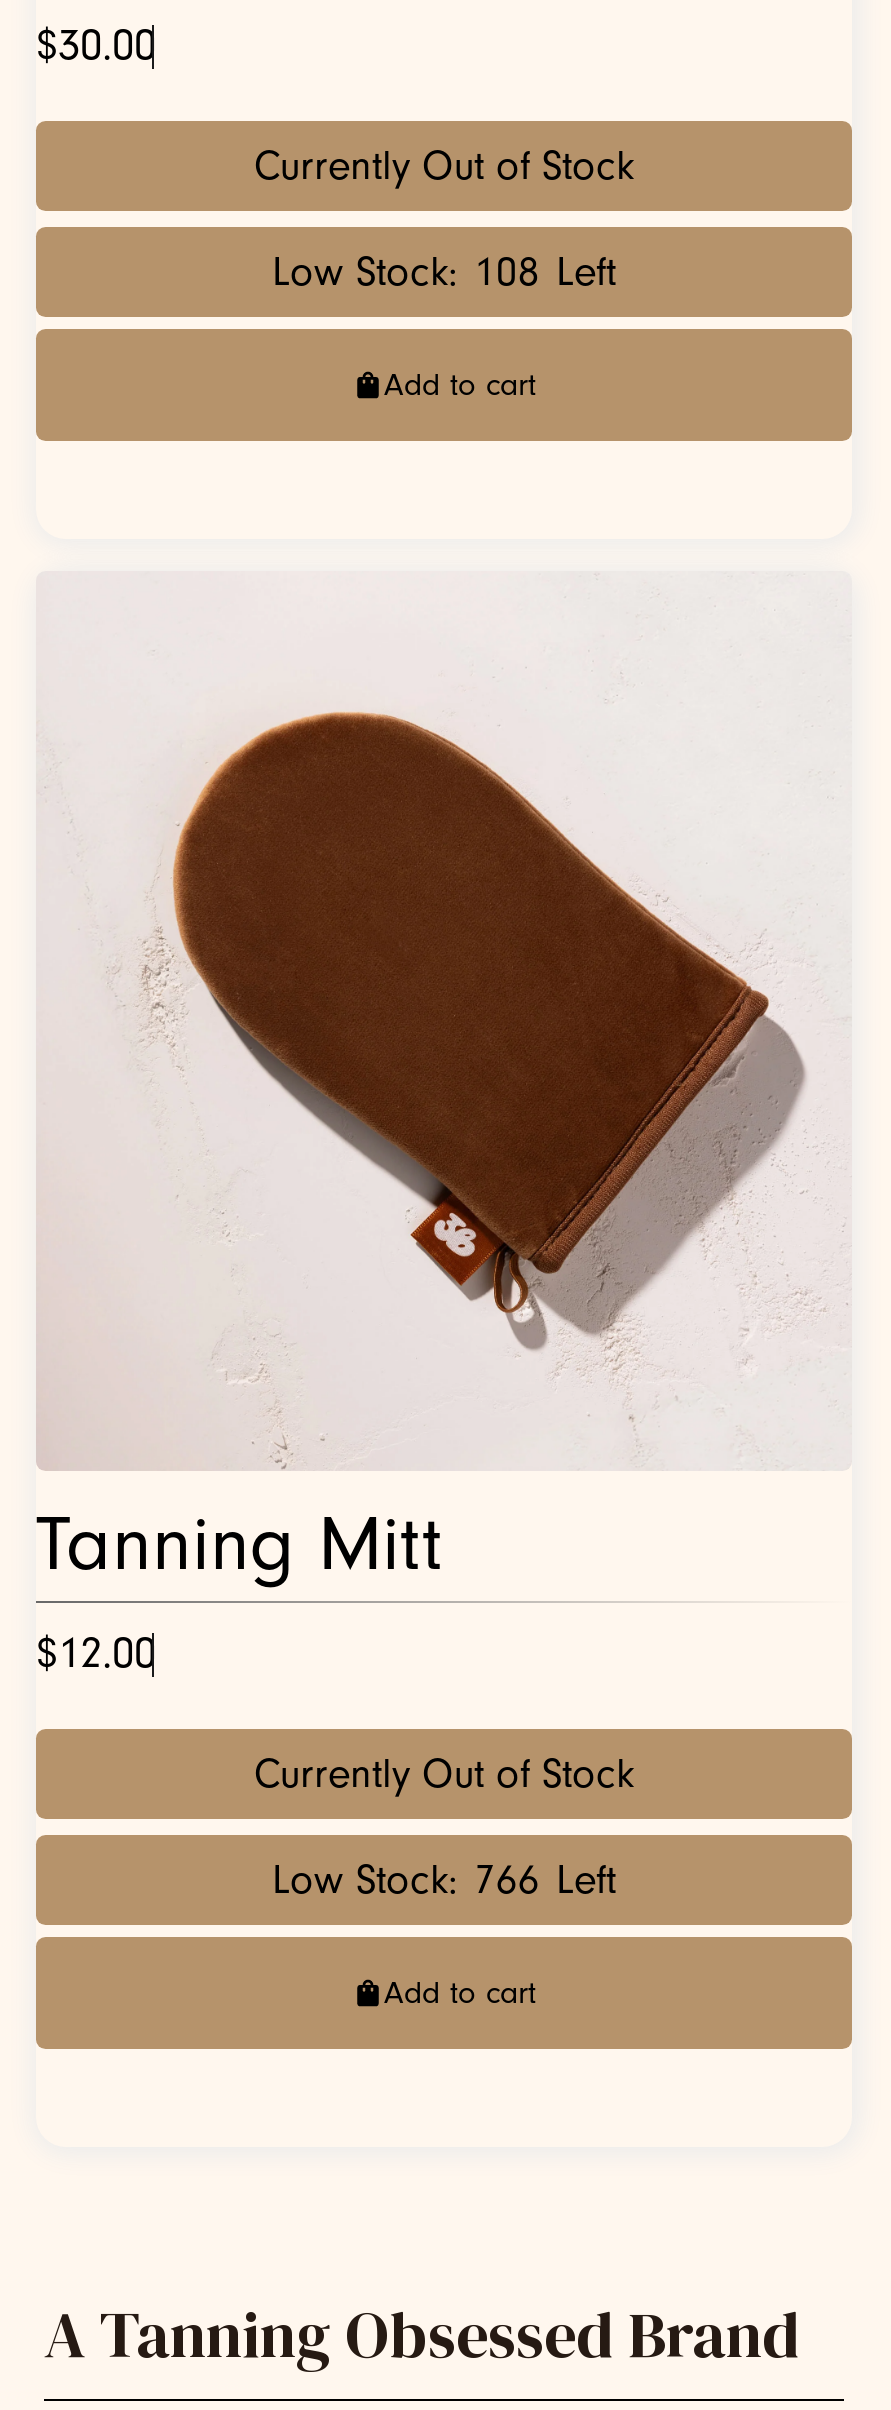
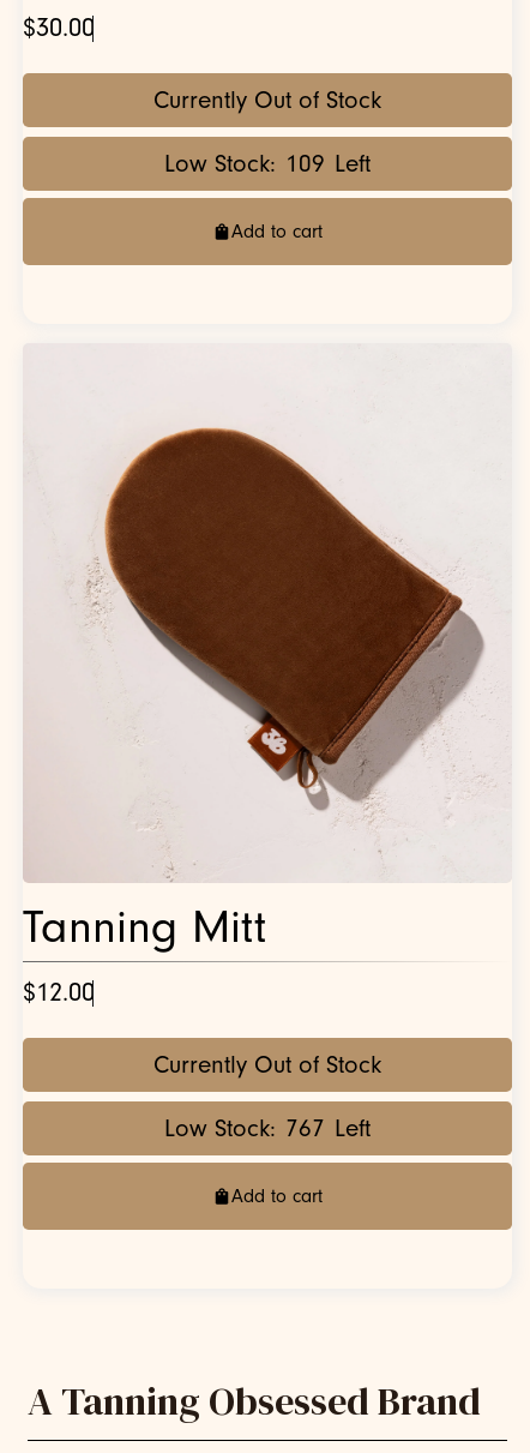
[272,248,616,294] Low Stock: 108 Left -> [164,149,371,177] Low Stock: 109 Left
[272,1857,616,1903] Low Stock: 766 Left -> [164,1115,371,1142] Low Stock: 767 Left

